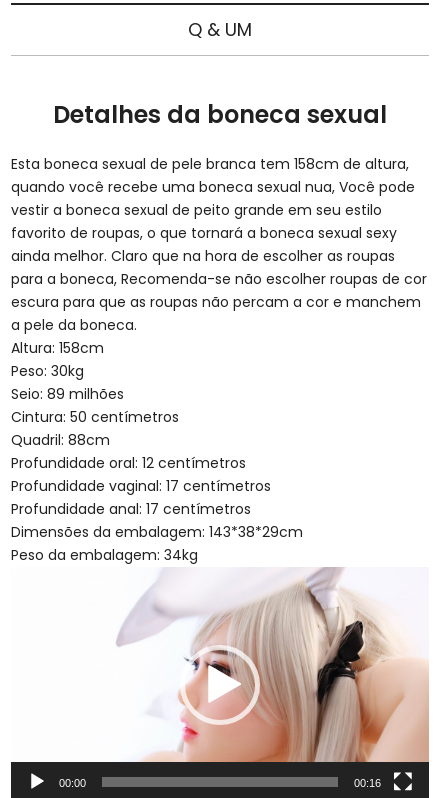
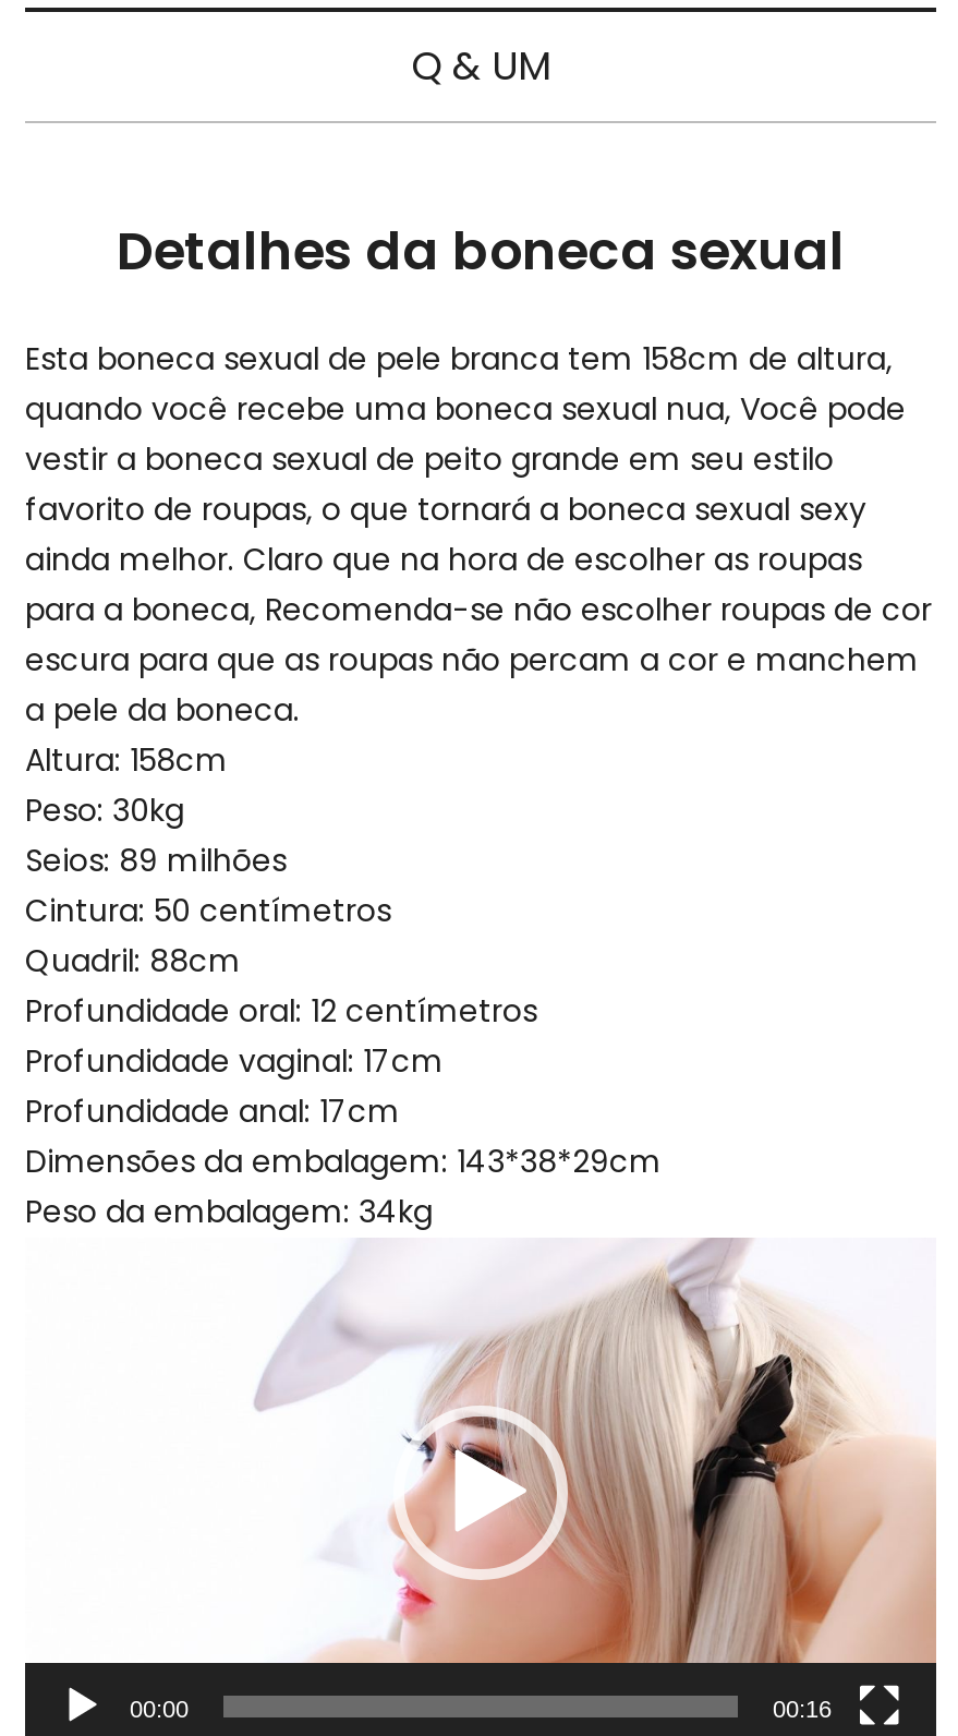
[11,384,124,404] Seio: 89 milhões -> [25,838,287,882] Seios: 89 milhões
[11,476,271,519] Profundidade vaginal: 17 centímetros | Profundidade anal: 17 centímetros -> [25,1039,444,1132] Profundidade vaginal: 17cm | Profundidade anal: 17cm

